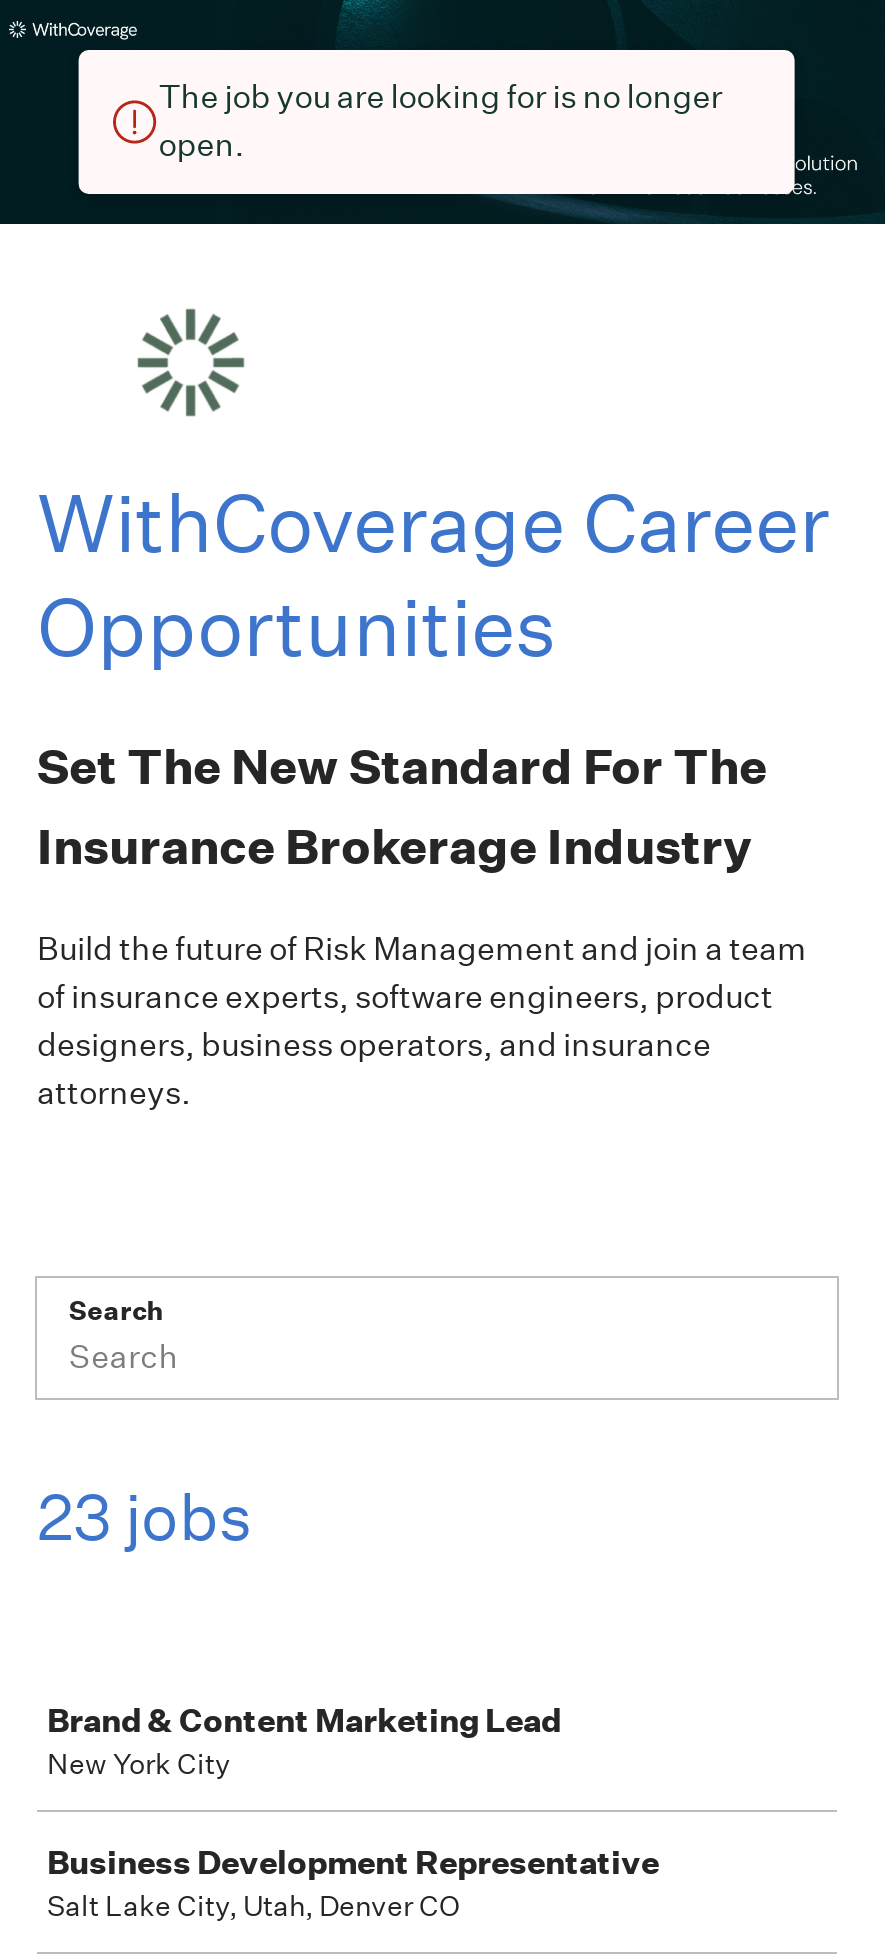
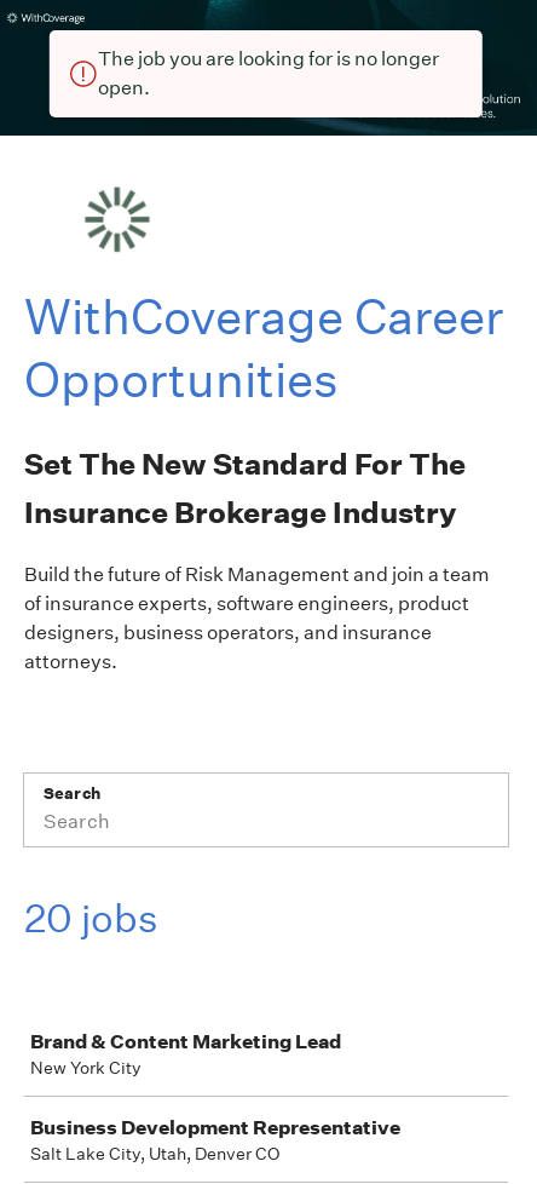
[37,1478,253,1556] 23 jobs -> [24,894,158,942] 20 jobs

